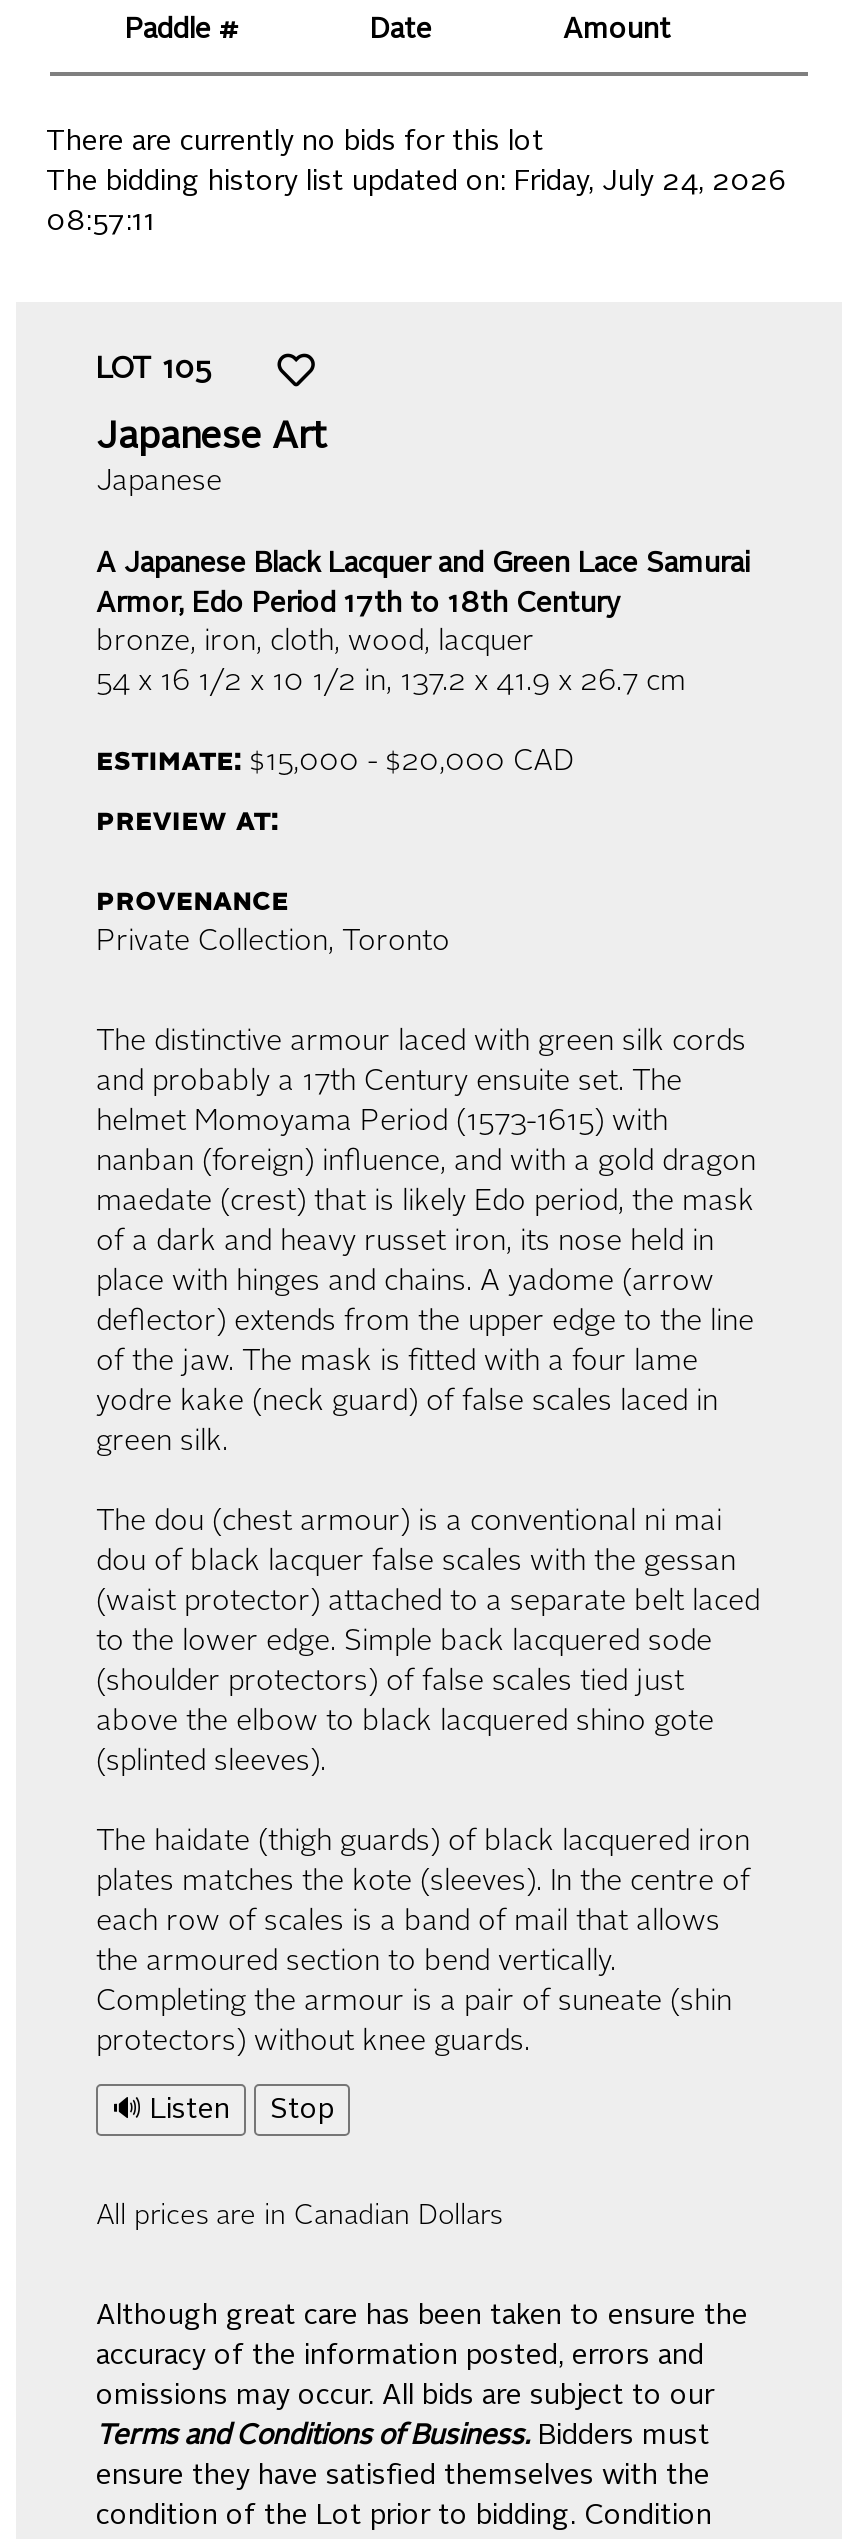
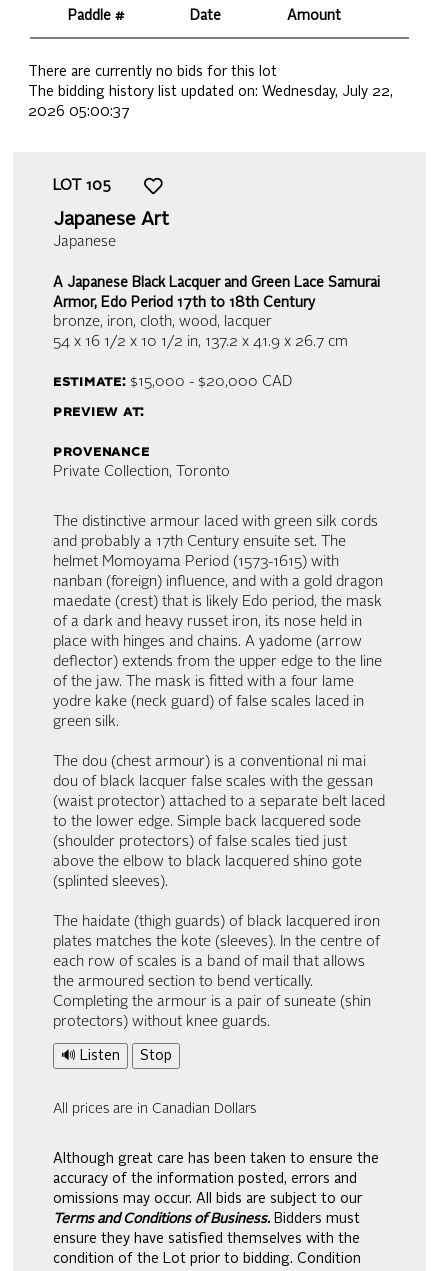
[46,169,786,237] The bidding history list updated on: Friday, July 24, 2026 | 08:57:11 -> [28,85,393,119] The bidding history list updated on: Wednesday, July 22, | 2026 05:00:37

